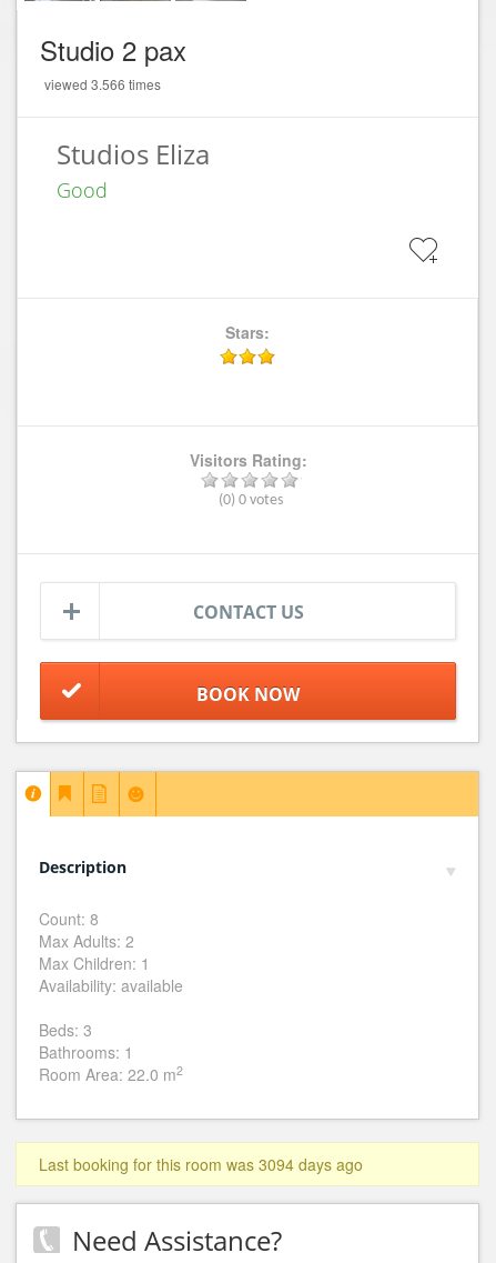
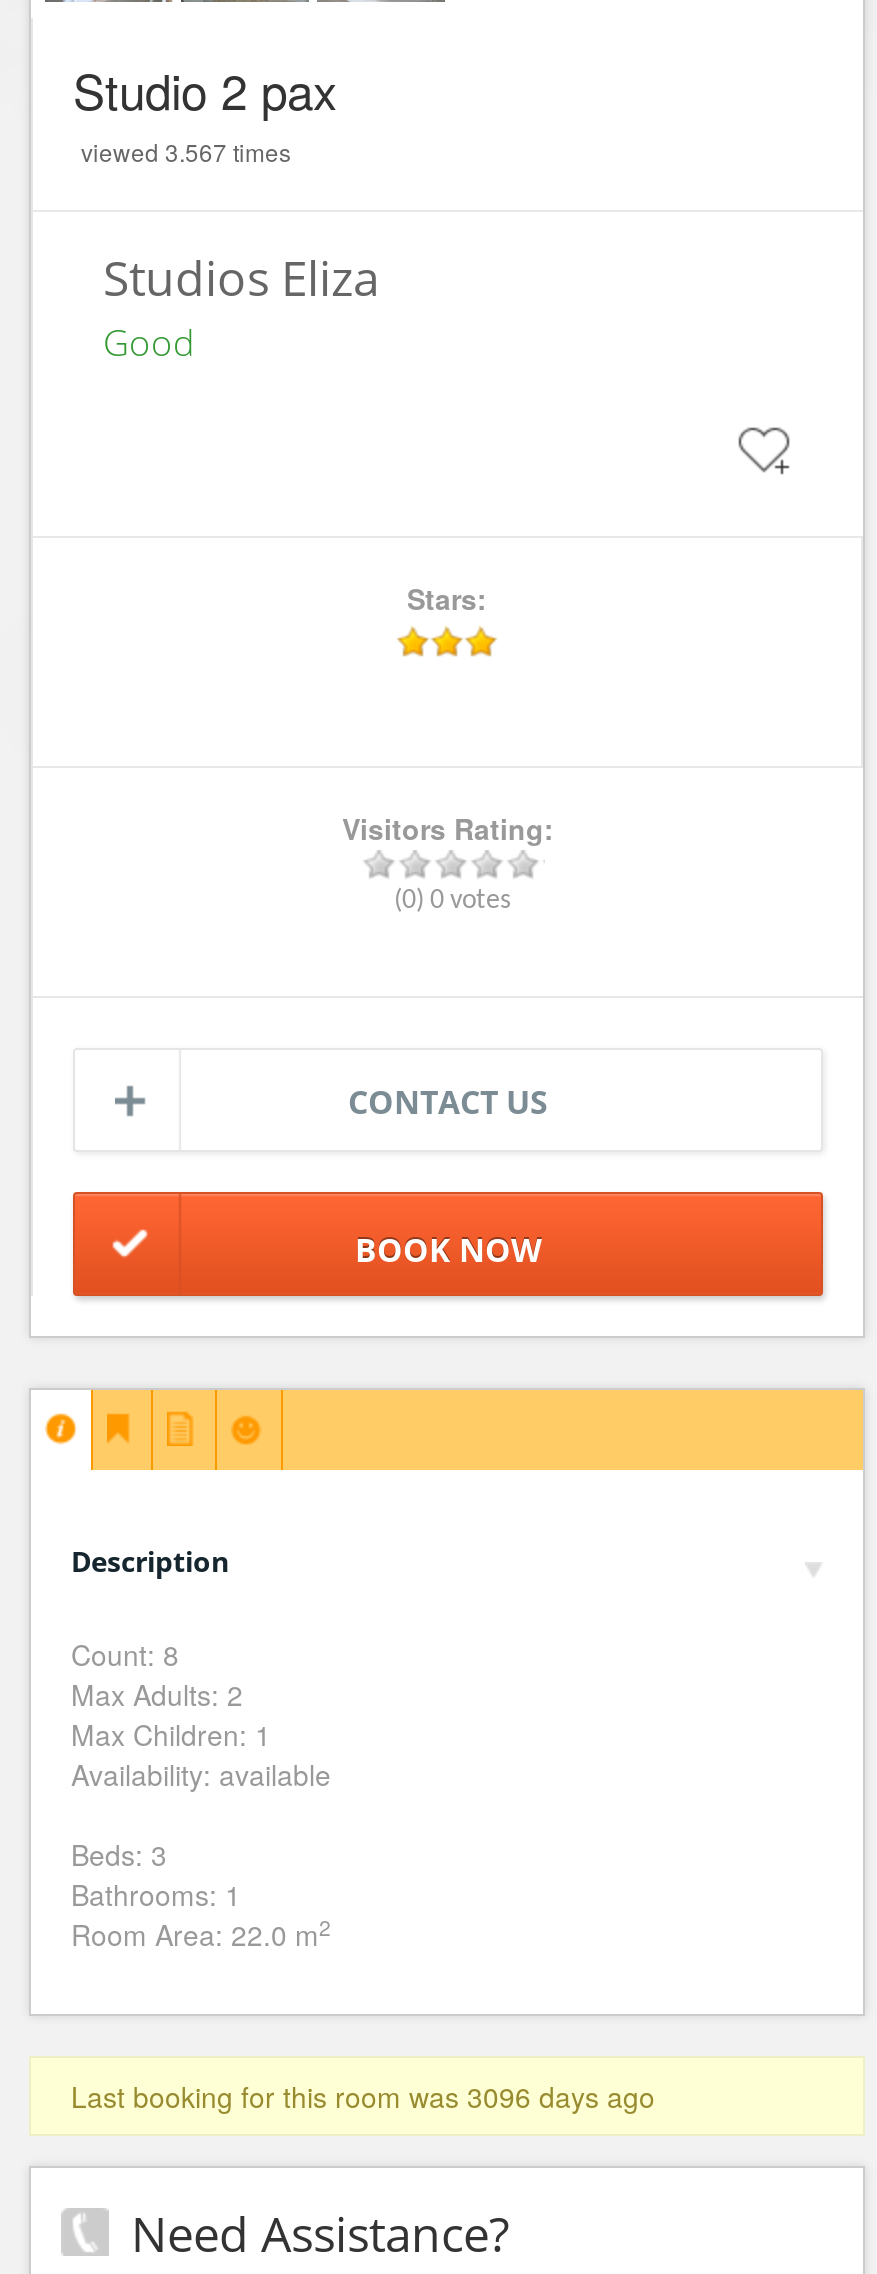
[44,74,161,93] viewed 3.566 times -> [81,134,291,168] viewed 3.567 times
[39,1153,363,1175] Last booking for this room was 3094 days ago -> [71,2076,655,2116] Last booking for this room was 3096 days ago

